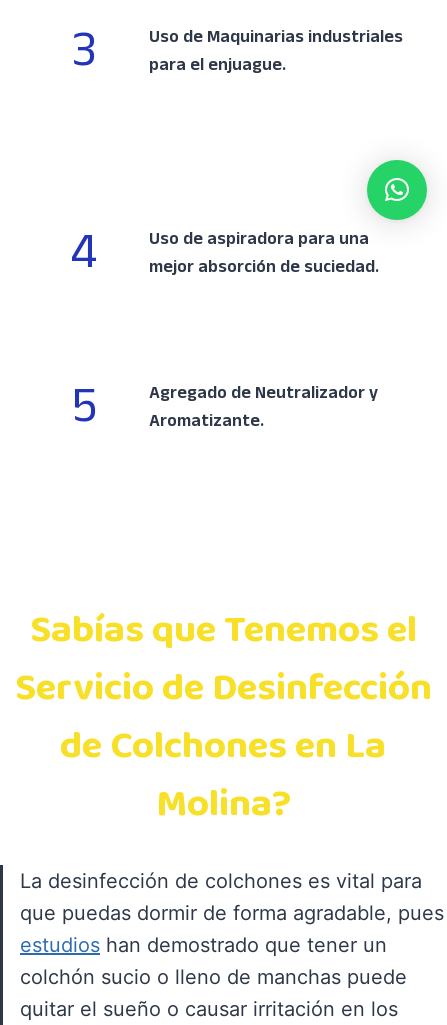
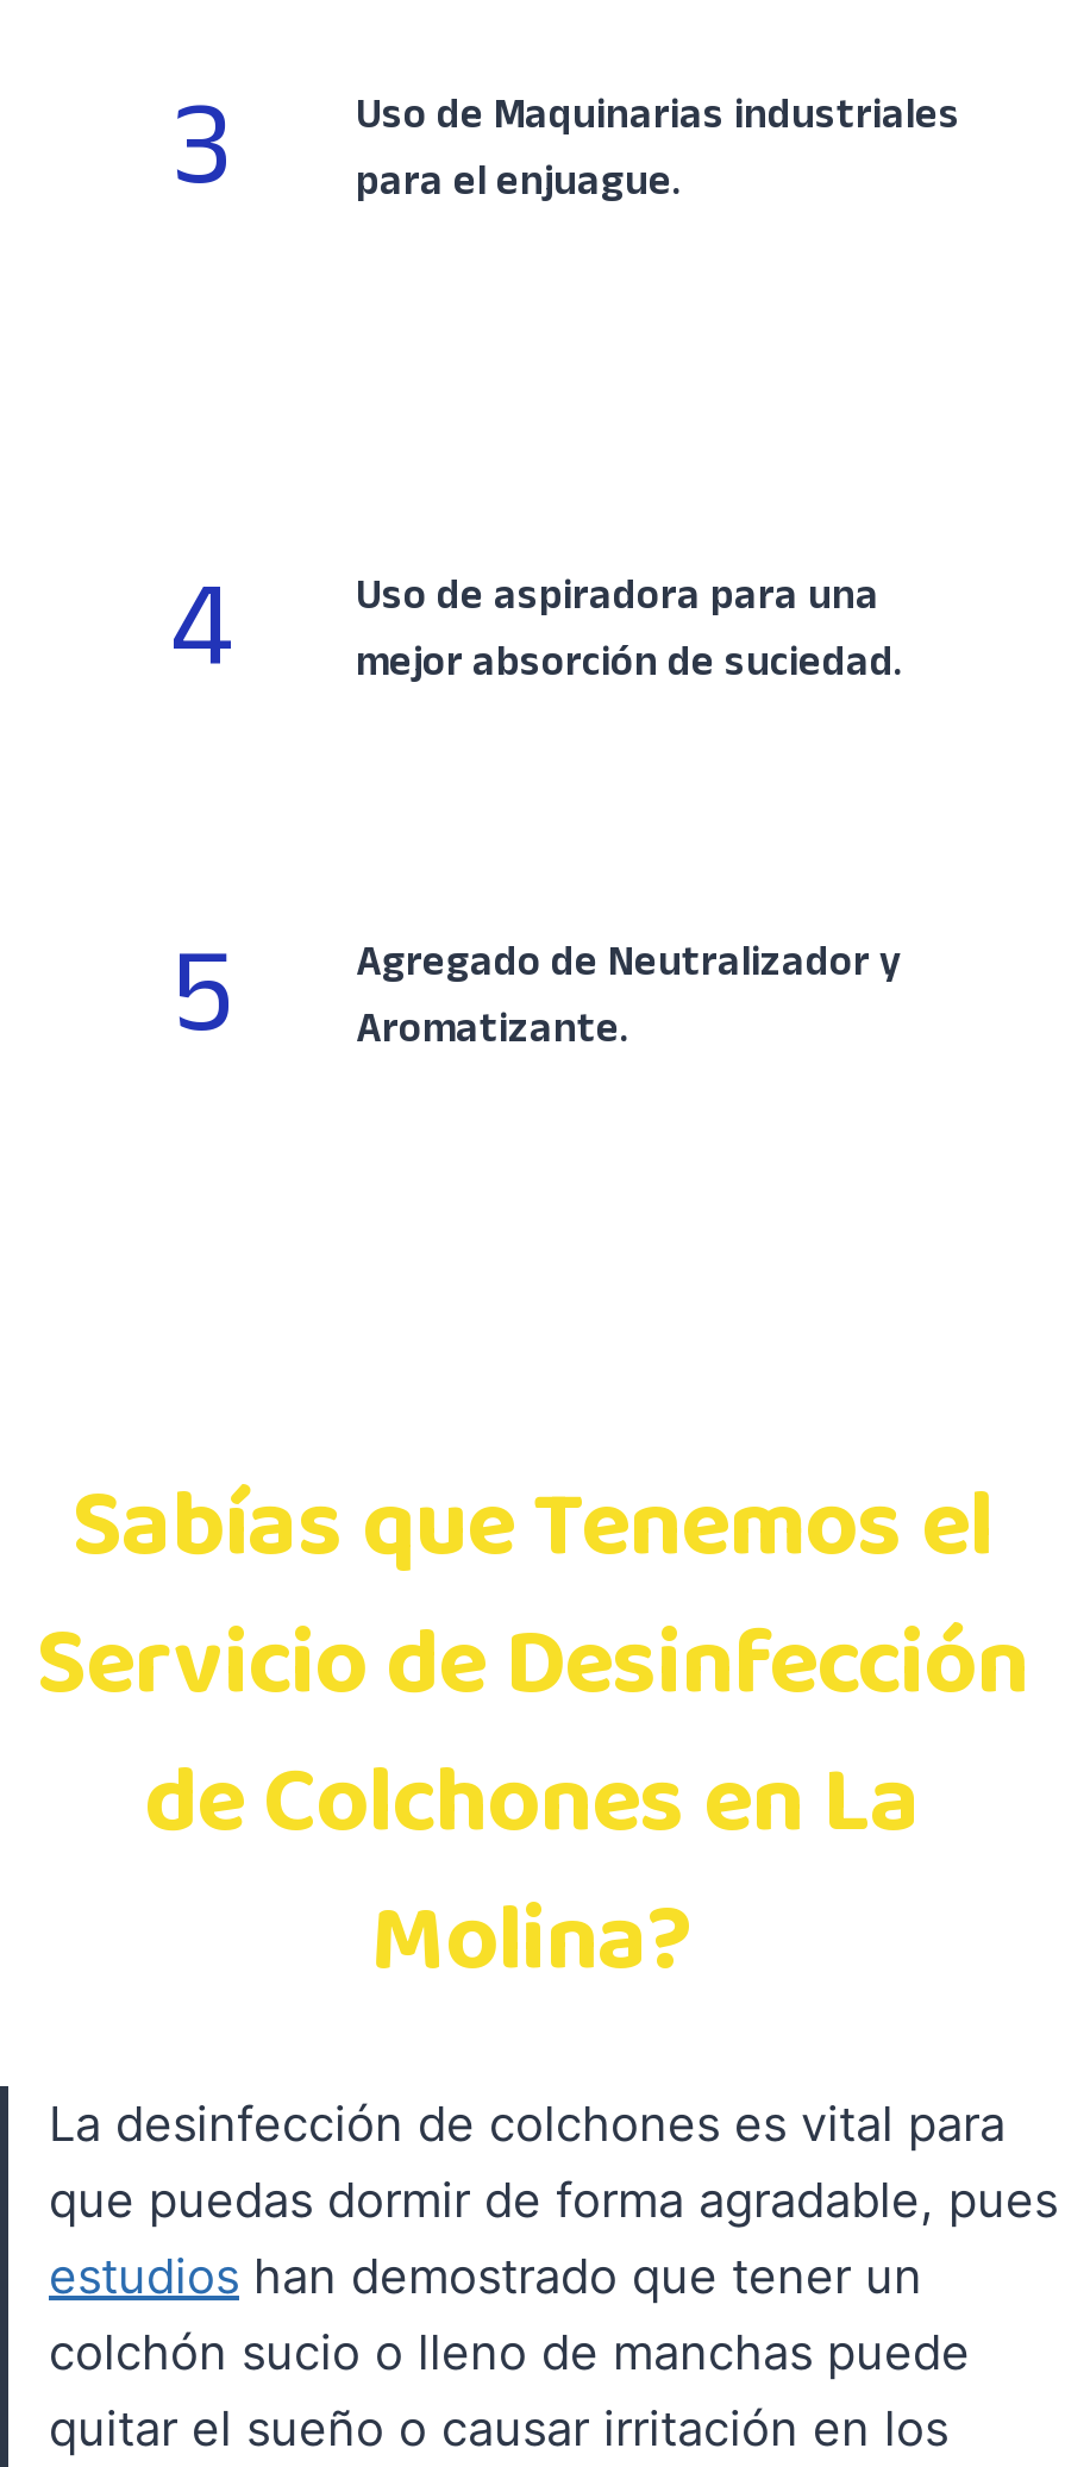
[365,158,429,222] [image] -> none

